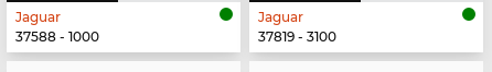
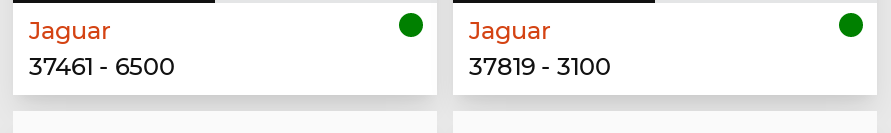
[15,28,99,45] 37588 - 1000 -> [29,51,175,81] 37461 - 6500

